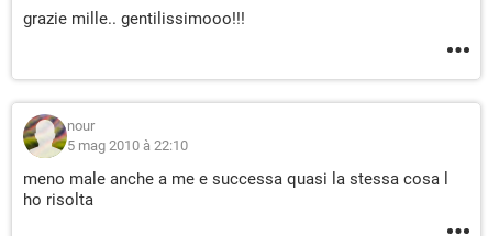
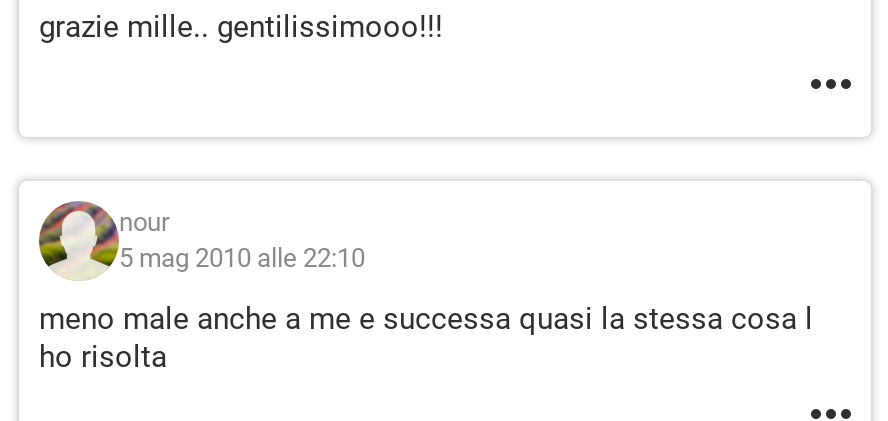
[67,137,188,154] 5 mag 2010 à 22:10 -> [119,243,365,273] 5 mag 2010 alle 22:10

